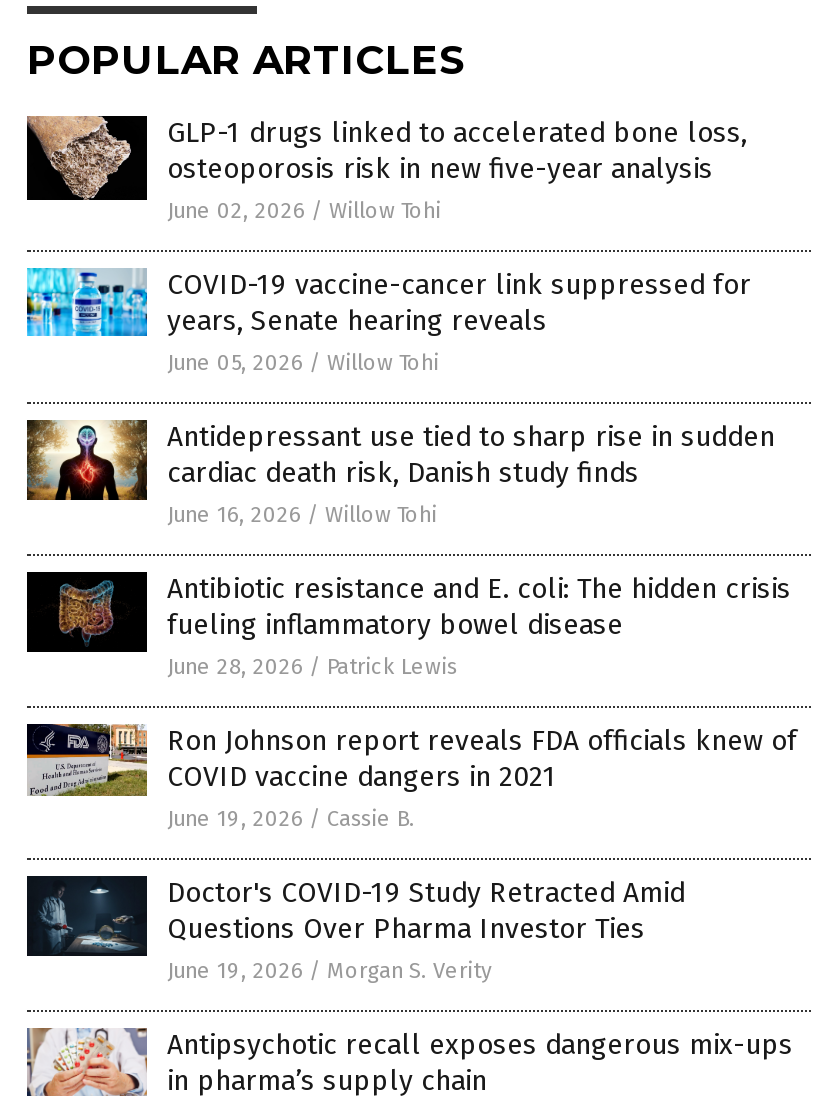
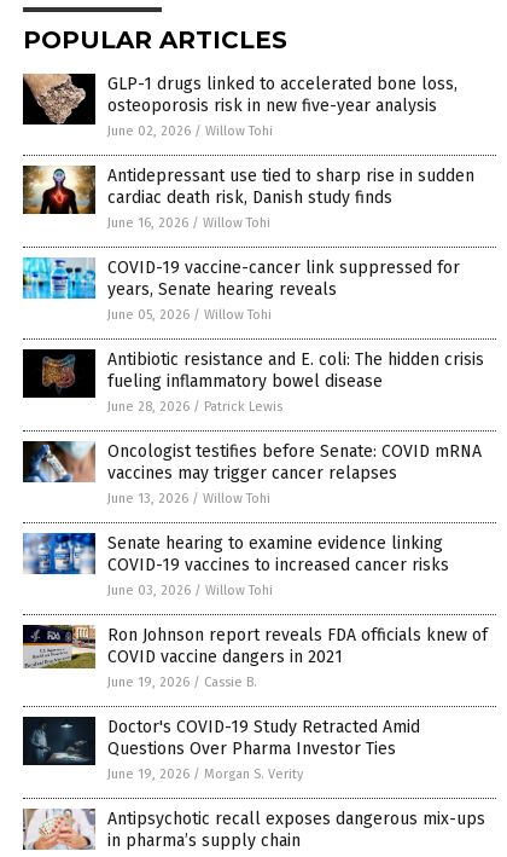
moved [25,266,751,376] -> [22,256,460,323]: [image] | COVID-19 vaccine-cancer link suppressed for | years, Senate hearing reveals | June 05, 2026 / Willow Tohi
moved [23,406,775,528] -> [21,157,474,231]: [image] | Antidepressant use tied to sharp rise in sudden | cardiac death risk, Danish study finds | June 16, 2026 / Willow Tohi
none -> [22,532,91,581] [image]
none -> [23,440,482,599] [image] | Oncologist testifies before Senate: COVID mRNA | vaccines may trigger cancer relapses | June 13, 2026 / Willow Tohi | Senate hearing to examine evidence linking | COVID-19 vaccines to increased cancer risks | June 03, 2026 / Willow Tohi

